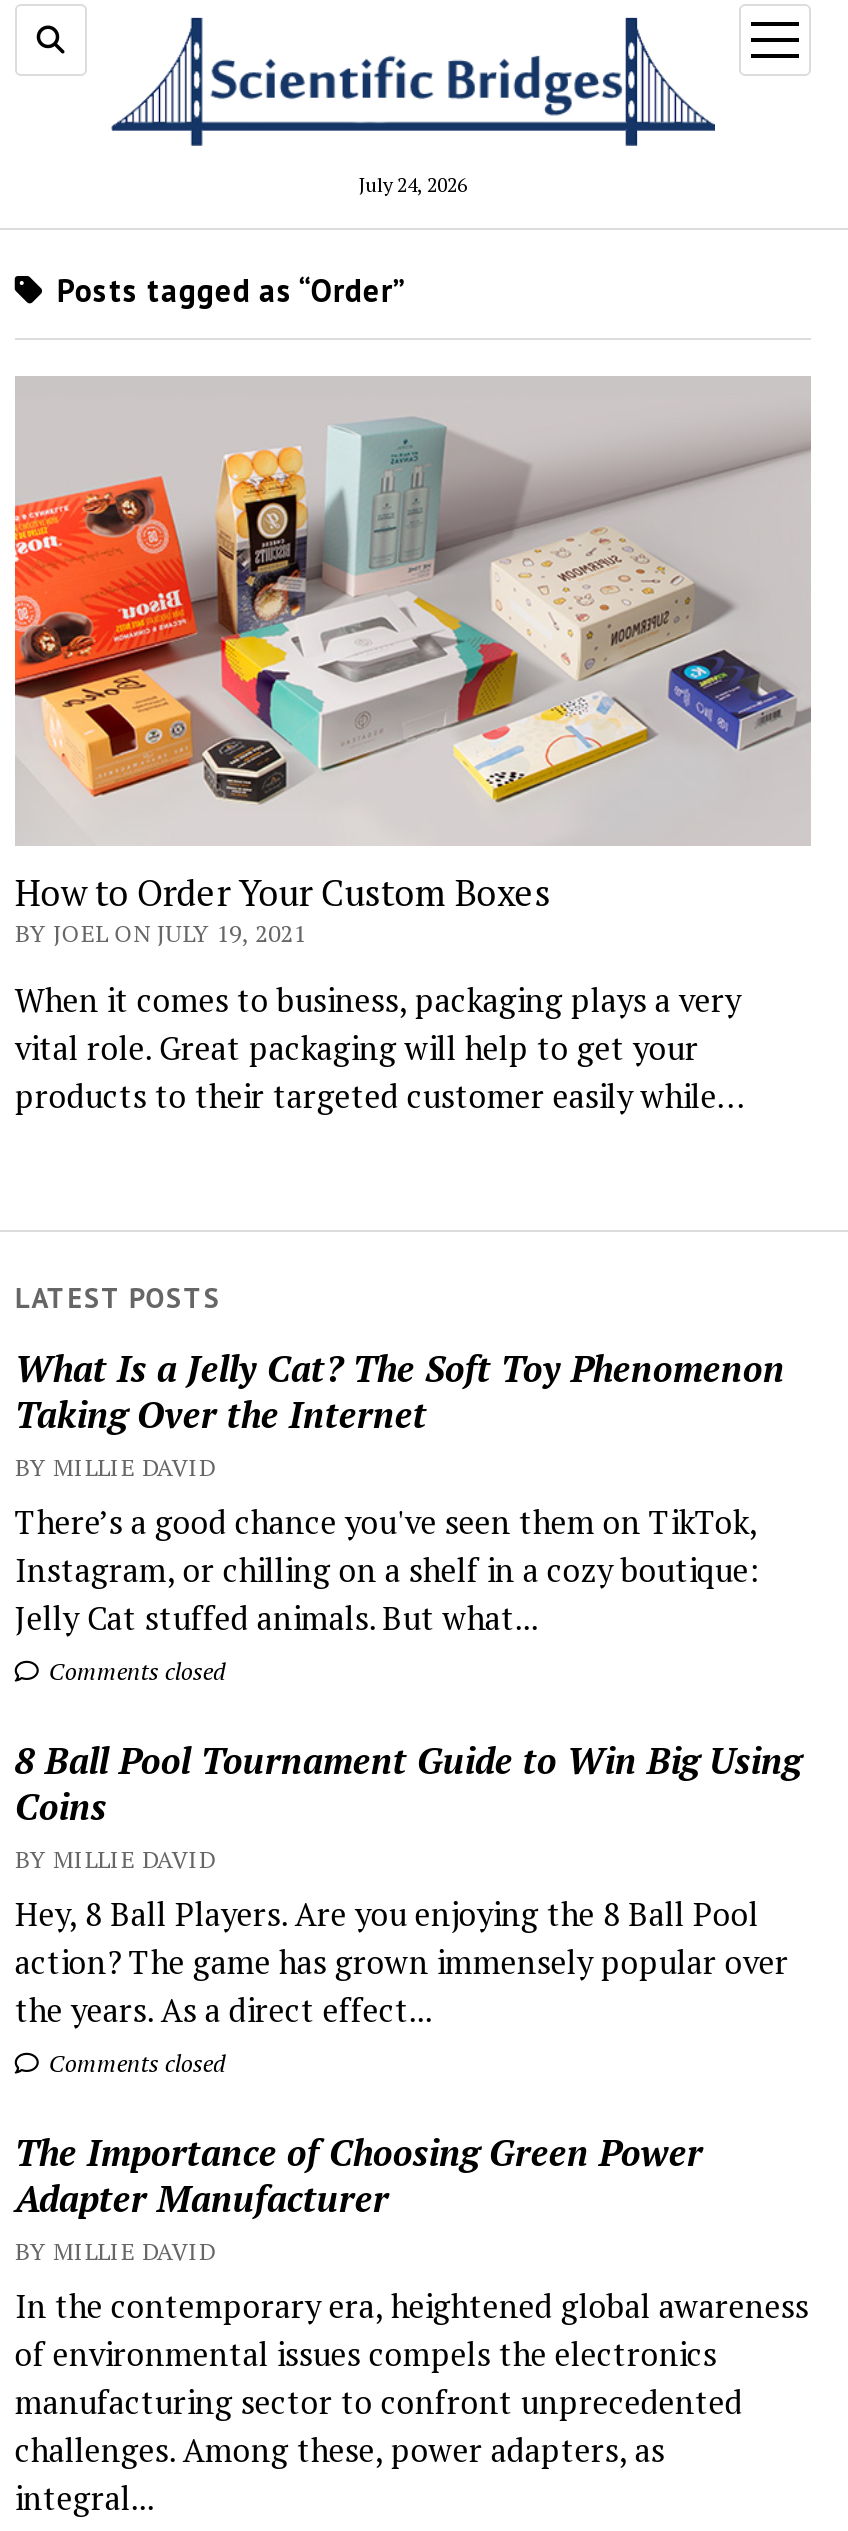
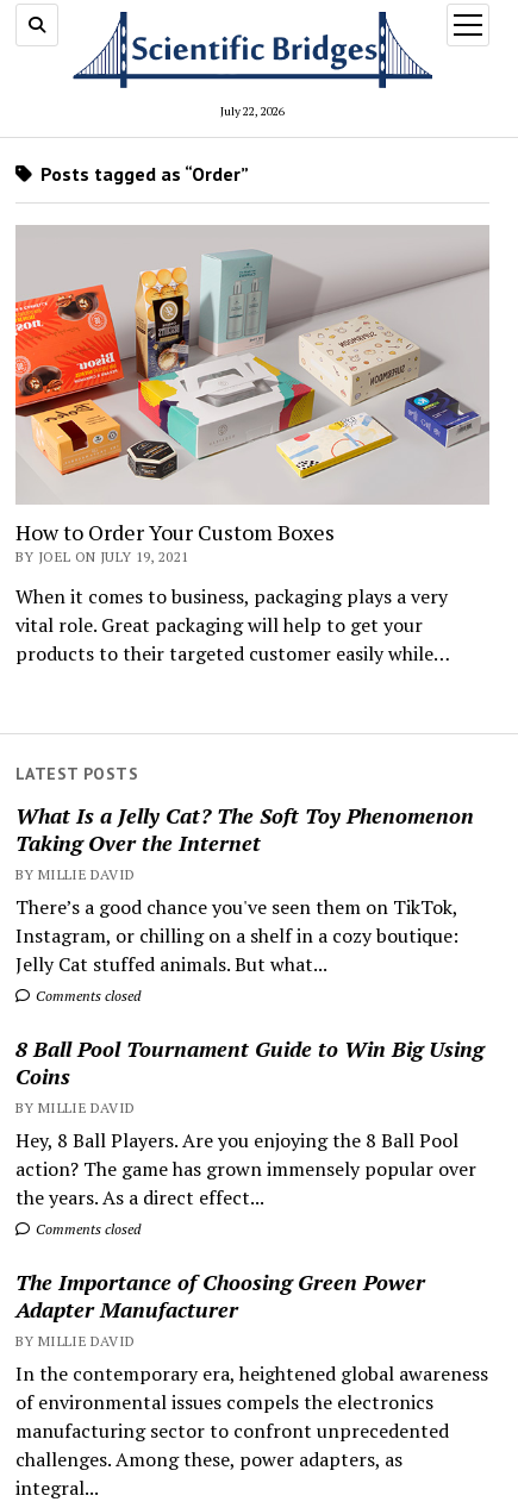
[359,171,467,197] July 24, 2026 -> [220,103,285,118] July 22, 2026

